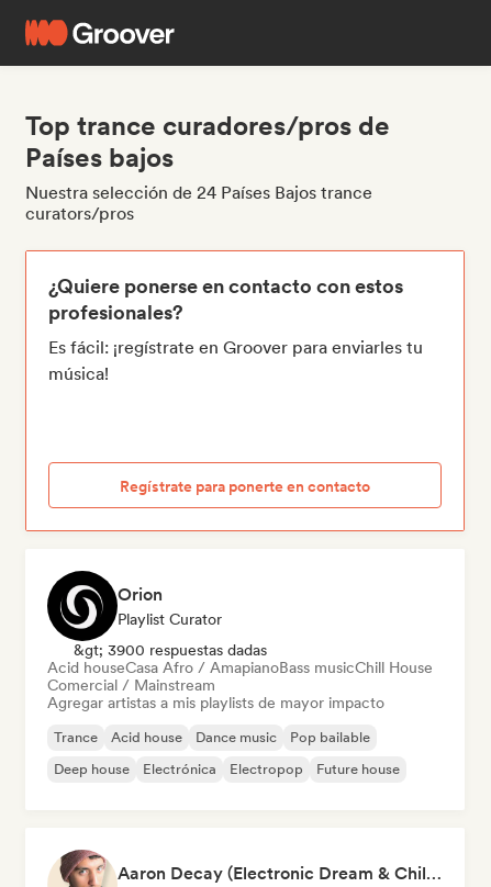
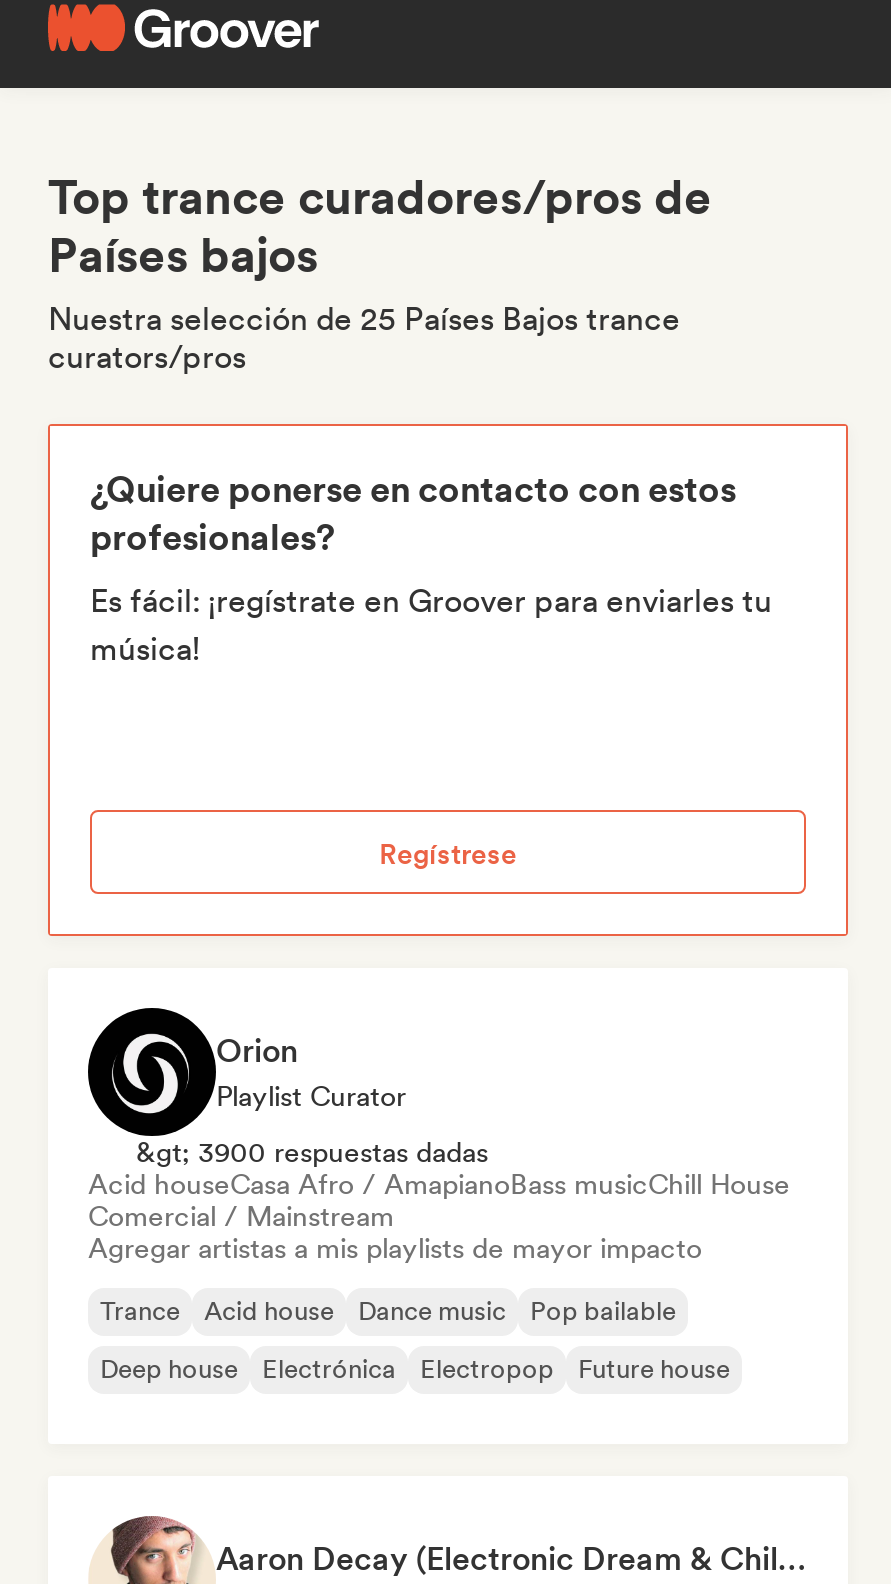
[25,182,372,203] Nuestra selección de 24 Países Bajos trance -> [48,300,680,338] Nuestra selección de 25 Países Bajos trance
[120,477,370,495] Regístrate para ponerte en contacto -> [379,837,517,869] Regístrese

